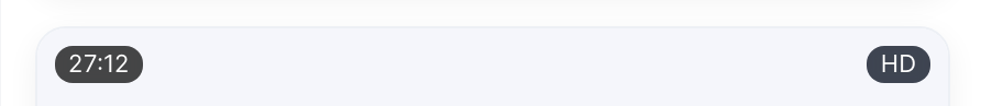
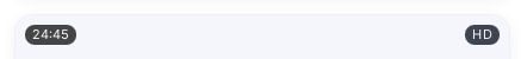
[68,47,130,78] 27:12 -> [32,25,69,42] 24:45

